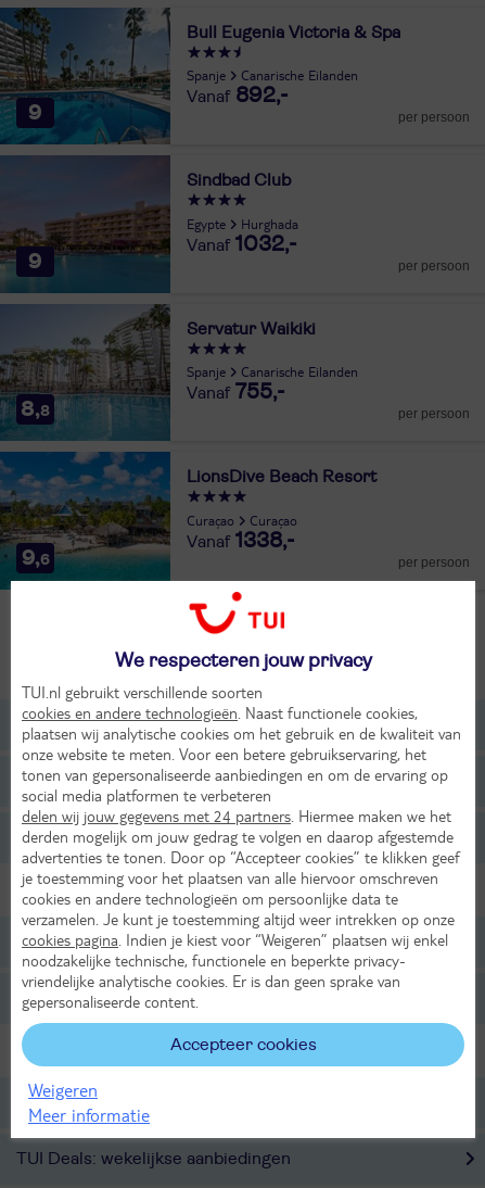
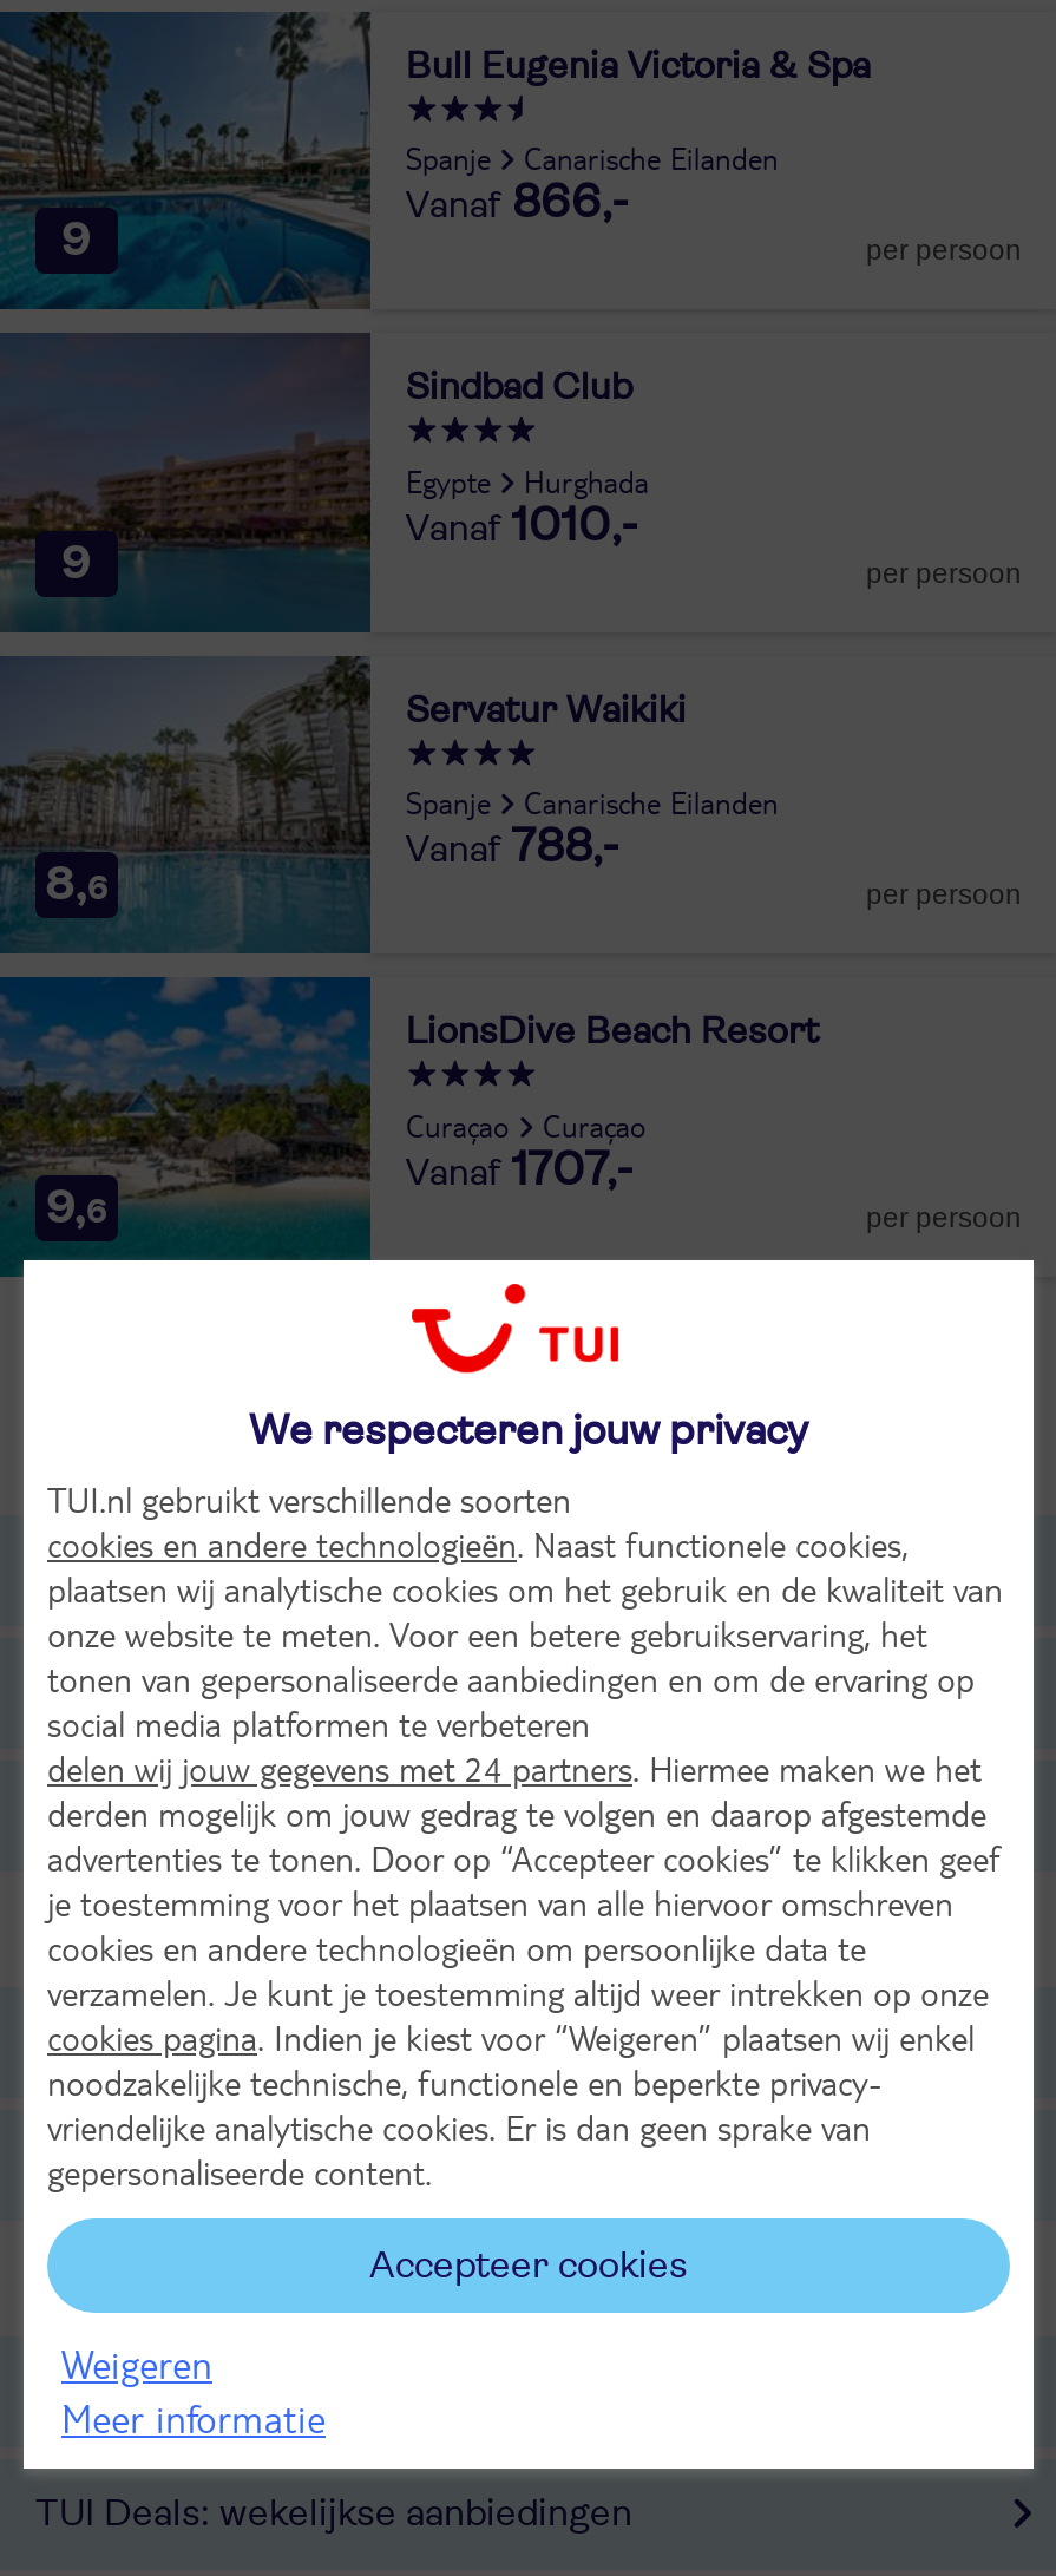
[235,85,288,106] 892,- -> [512,179,630,227] 866,-
[235,233,297,255] 1032,- -> [512,502,639,549] 1010,-
[235,381,285,403] 755,- -> [512,824,620,871] 788,-
[21,399,50,420] 8,8 -> [45,862,109,909] 8,6
[235,529,295,551] 1338,- -> [512,1146,634,1193] 1707,-

